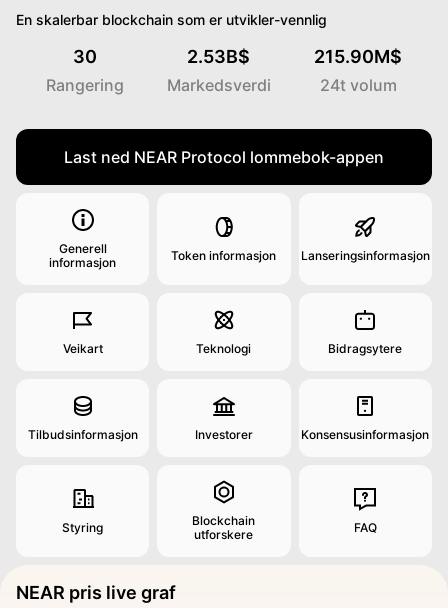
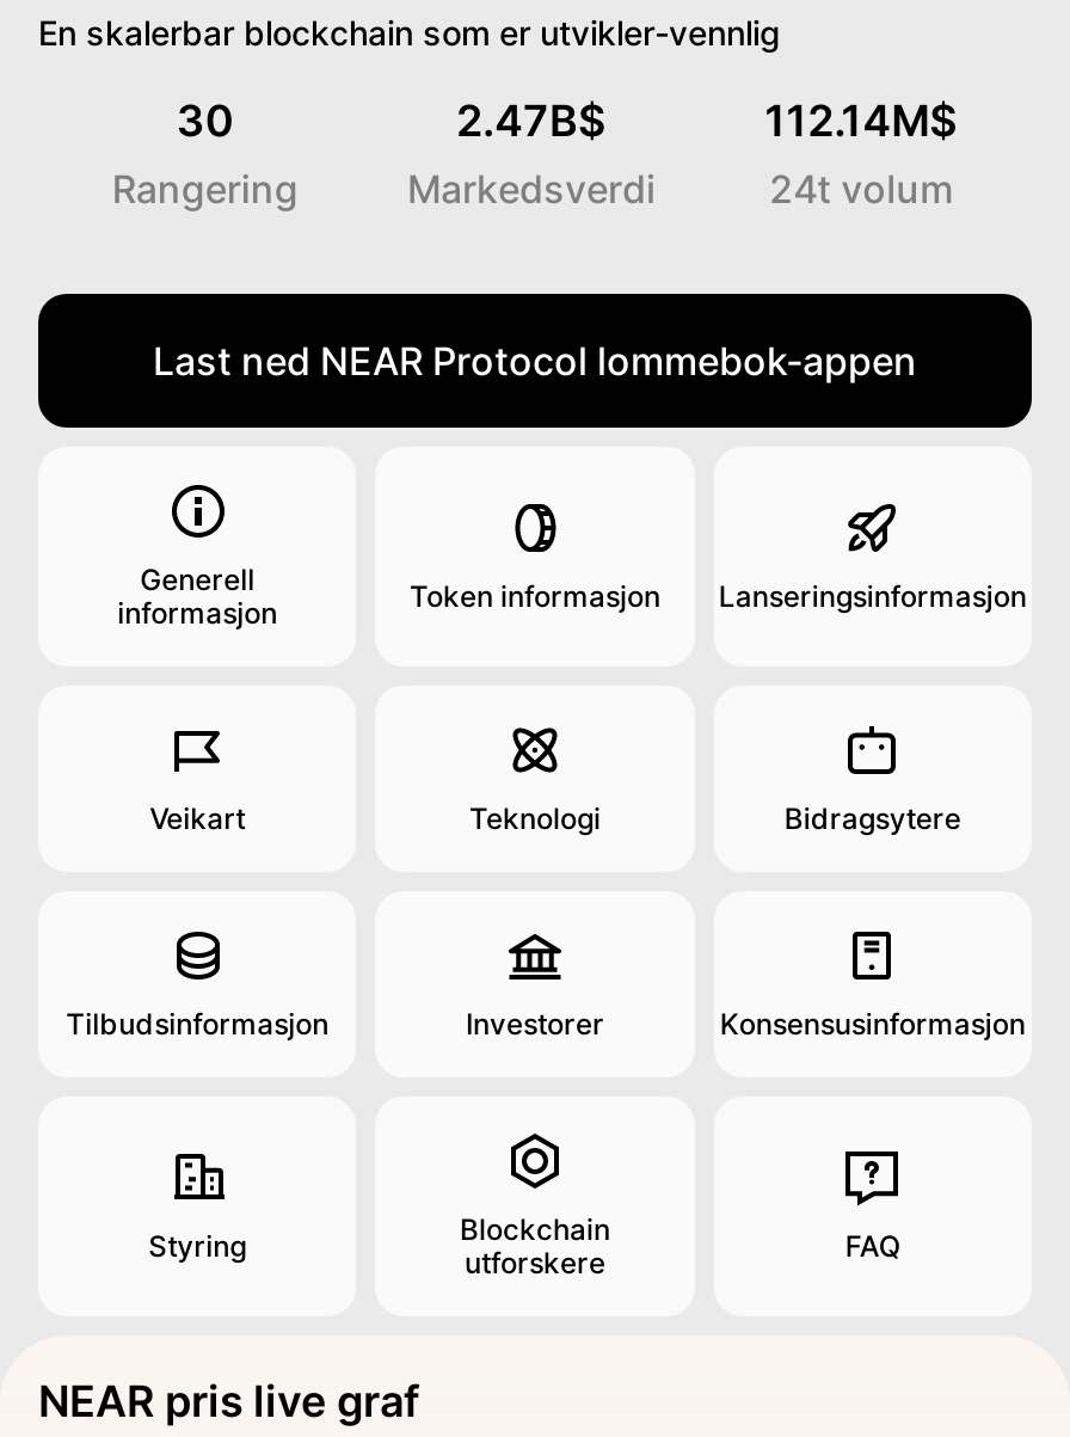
[187,46,250,67] 2.53B$ -> [456,96,607,146] 2.47B$
[314,46,402,67] 215.90M$ -> [765,96,958,146] 112.14M$

